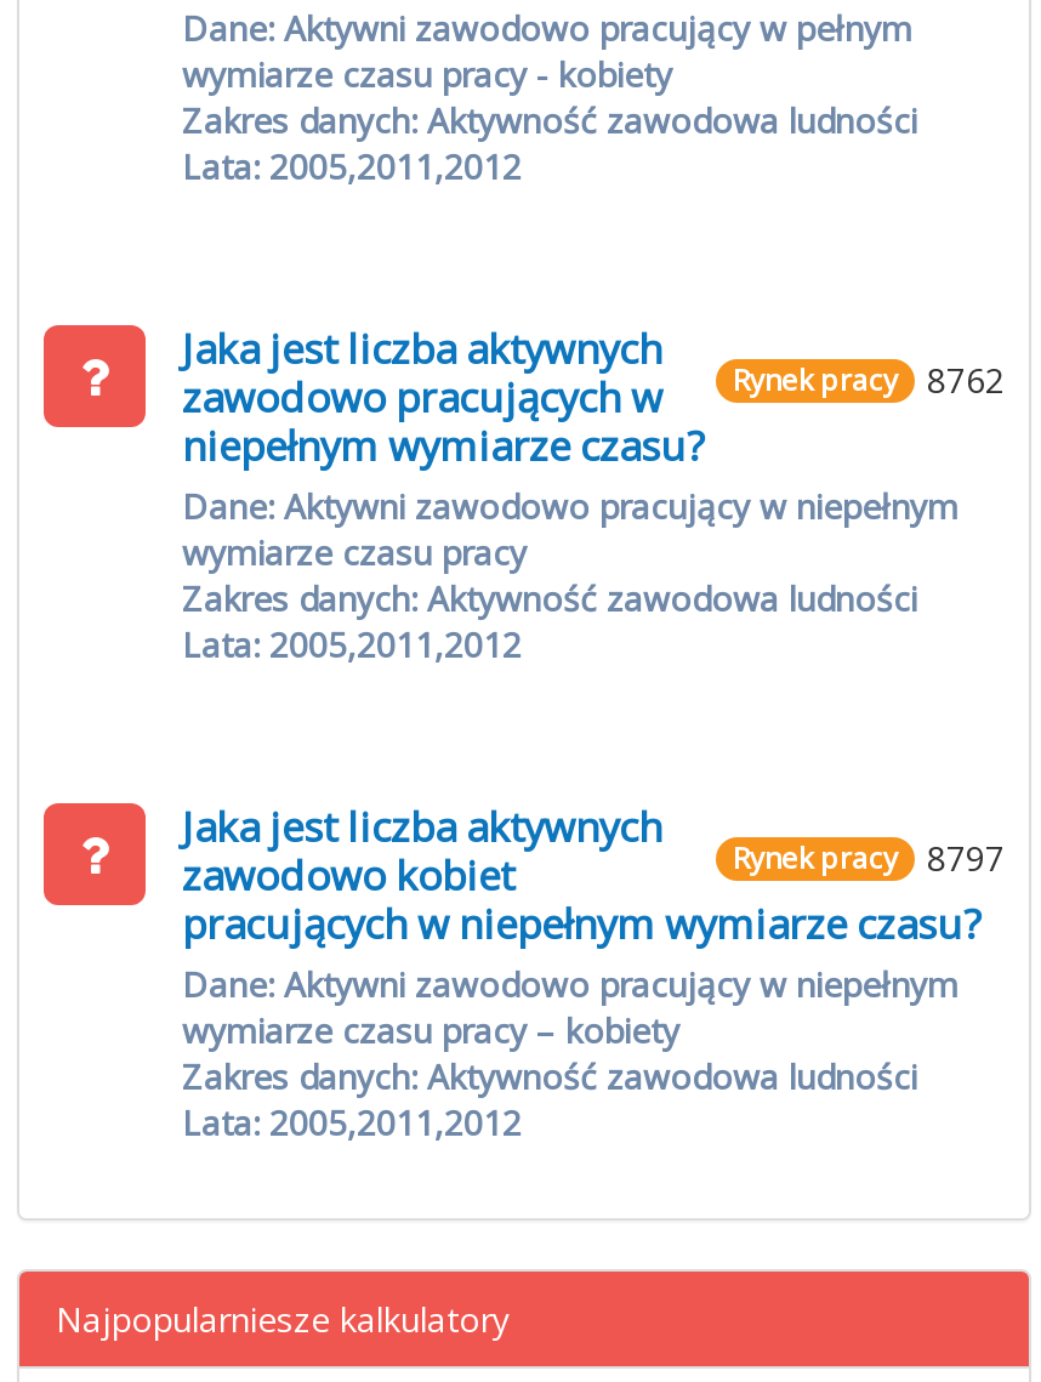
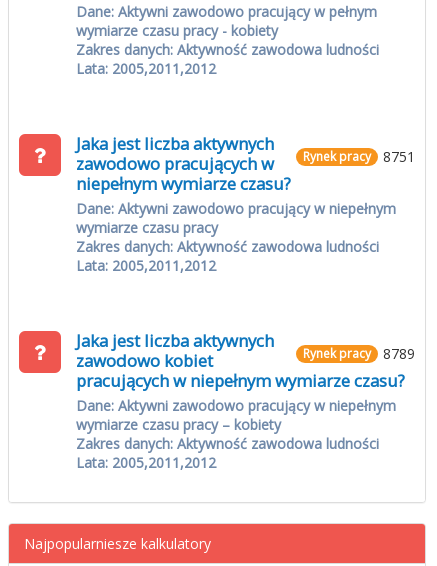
[182,357,1005,425] zawodowo pracujących w Rynek pracy 8762 -> [76,147,415,175] zawodowo pracujących w Rynek pracy 8751
[733,835,1005,881] Rynek pracy 8797 -> [303,344,415,363] Rynek pracy 8789

